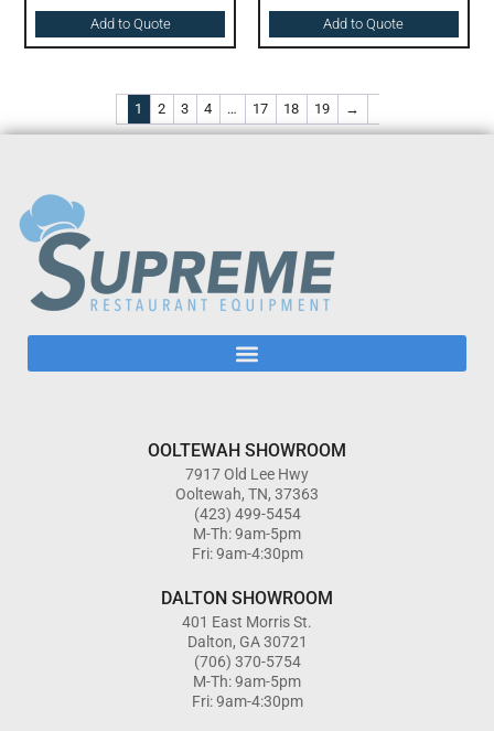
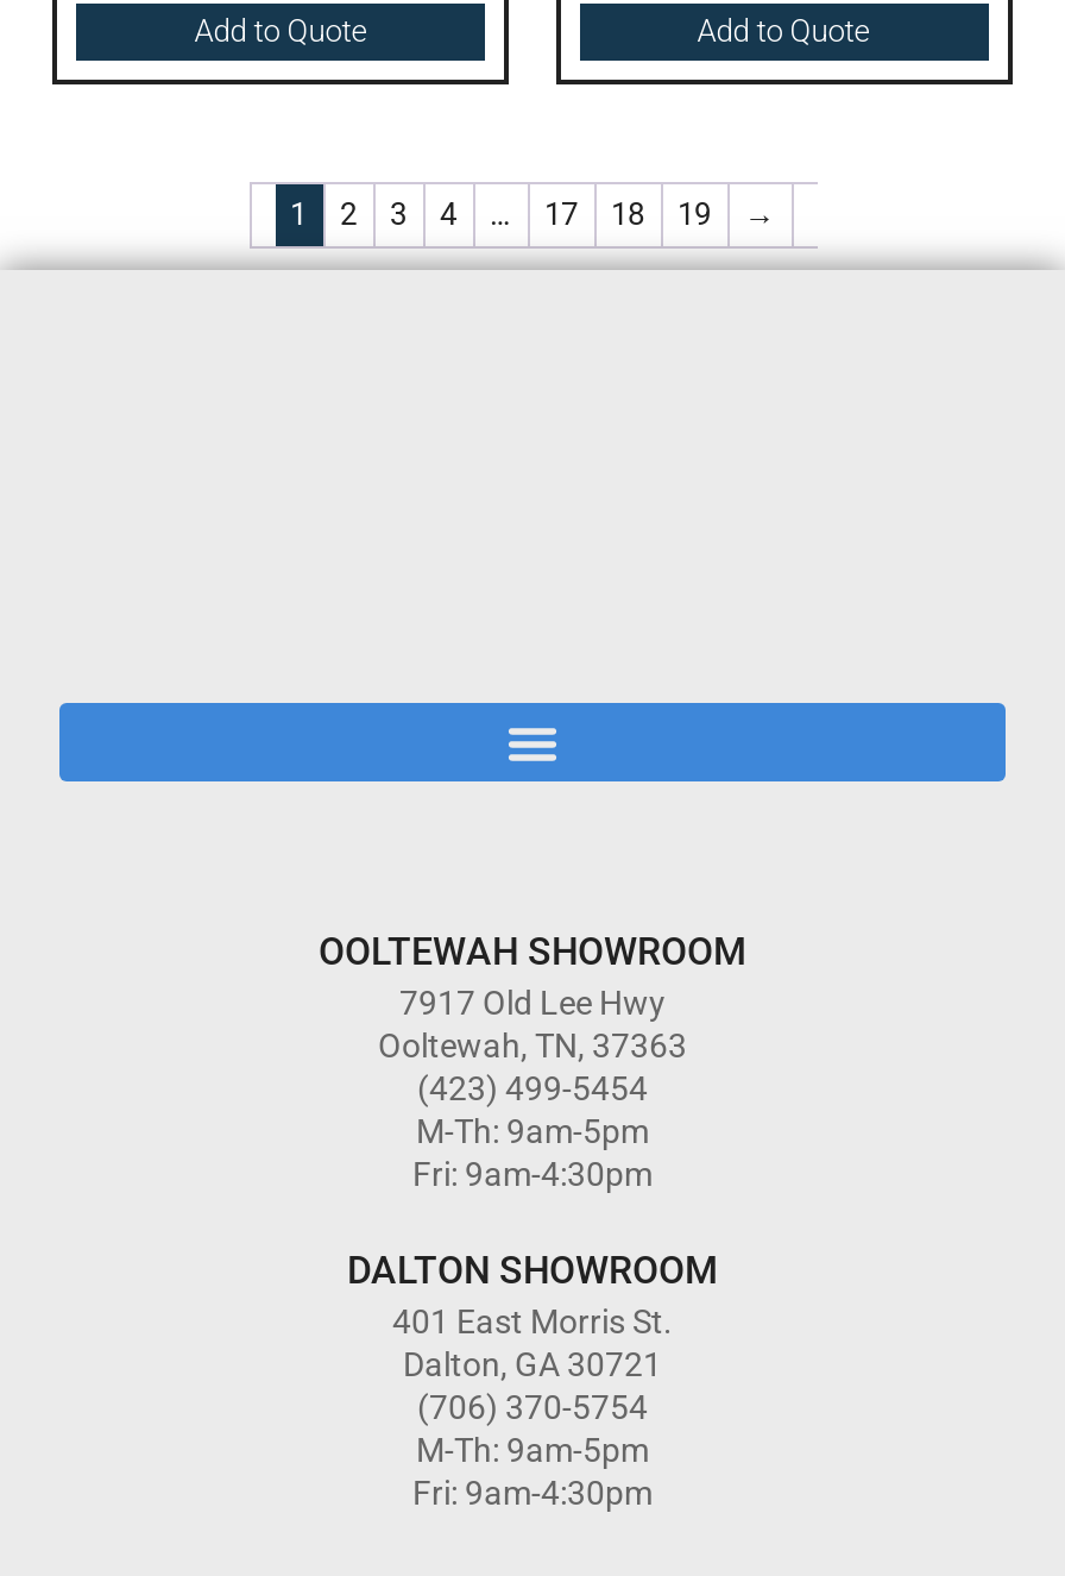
[19,194,335,312] [image] -> none

